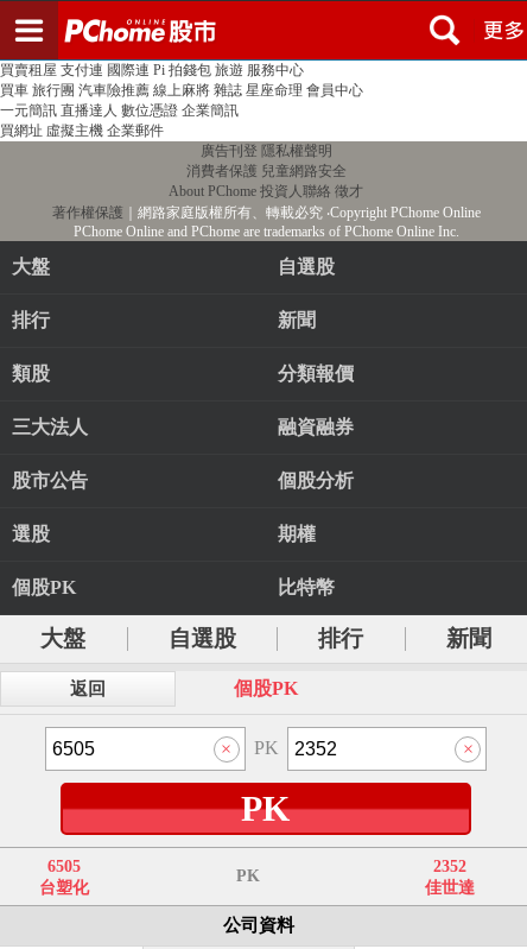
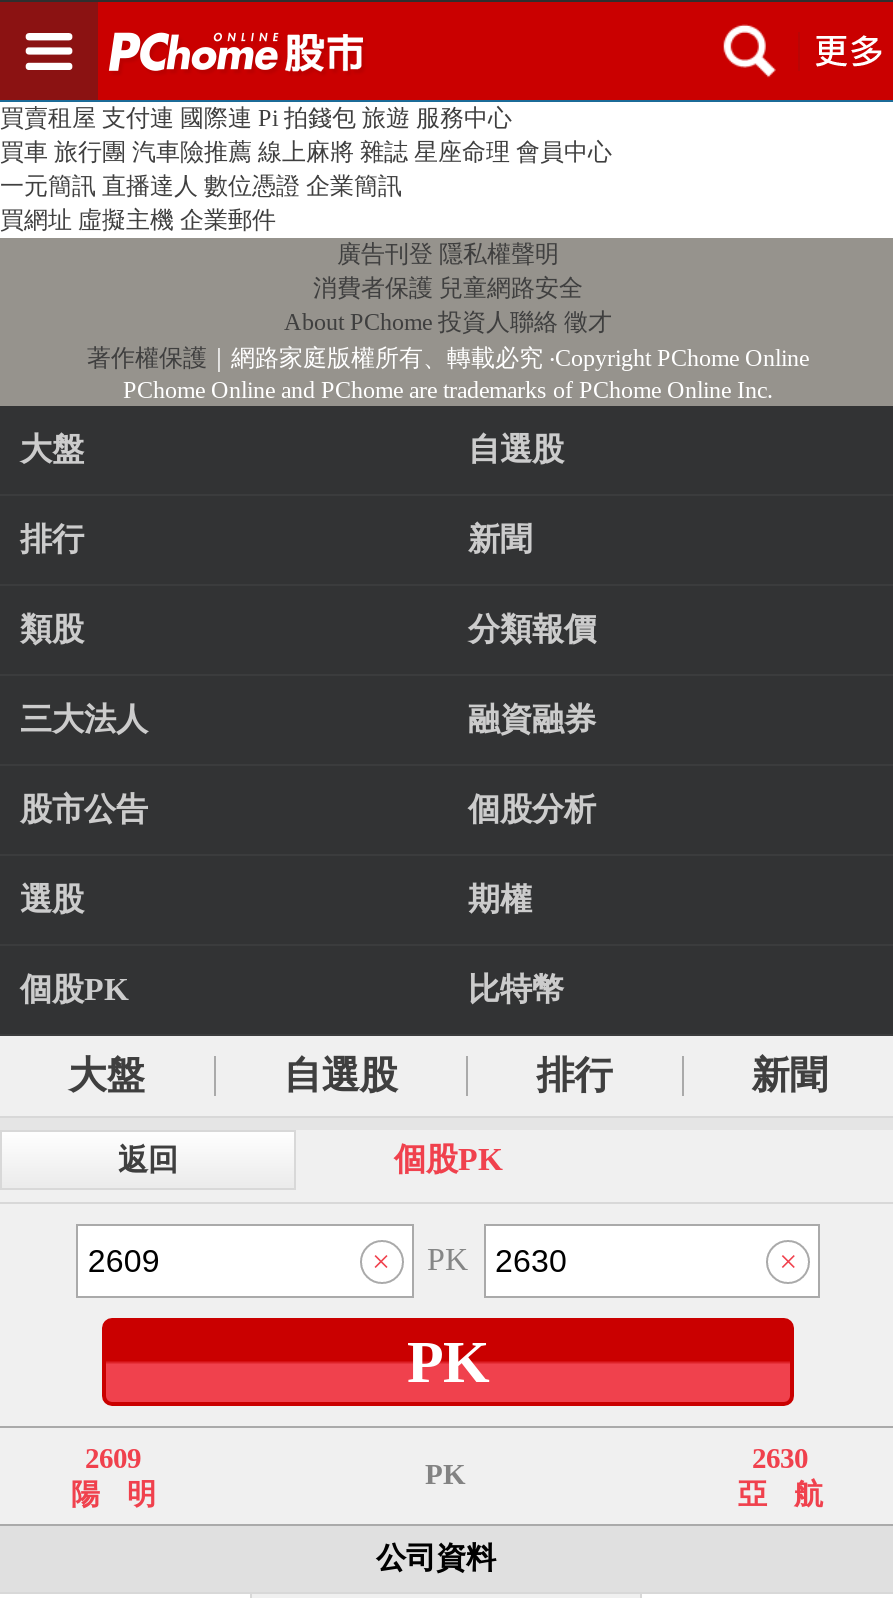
[39,856,89,897] 6505 | 台塑化 -> [71,1442,155,1510] 2609 | 陽 明
[425,856,475,897] 2352 | 佳世達 -> [738,1442,822,1510] 2630 | 亞 航

